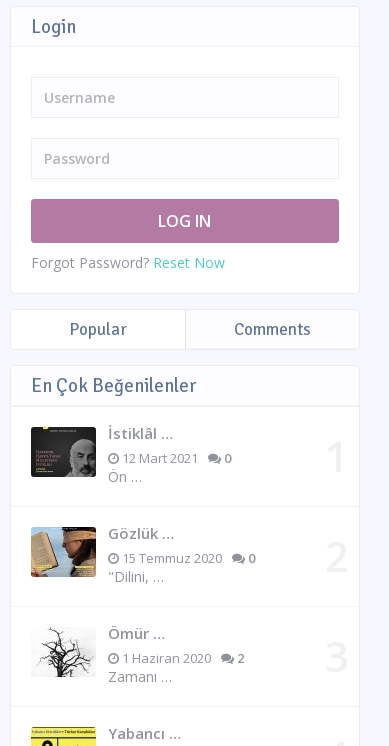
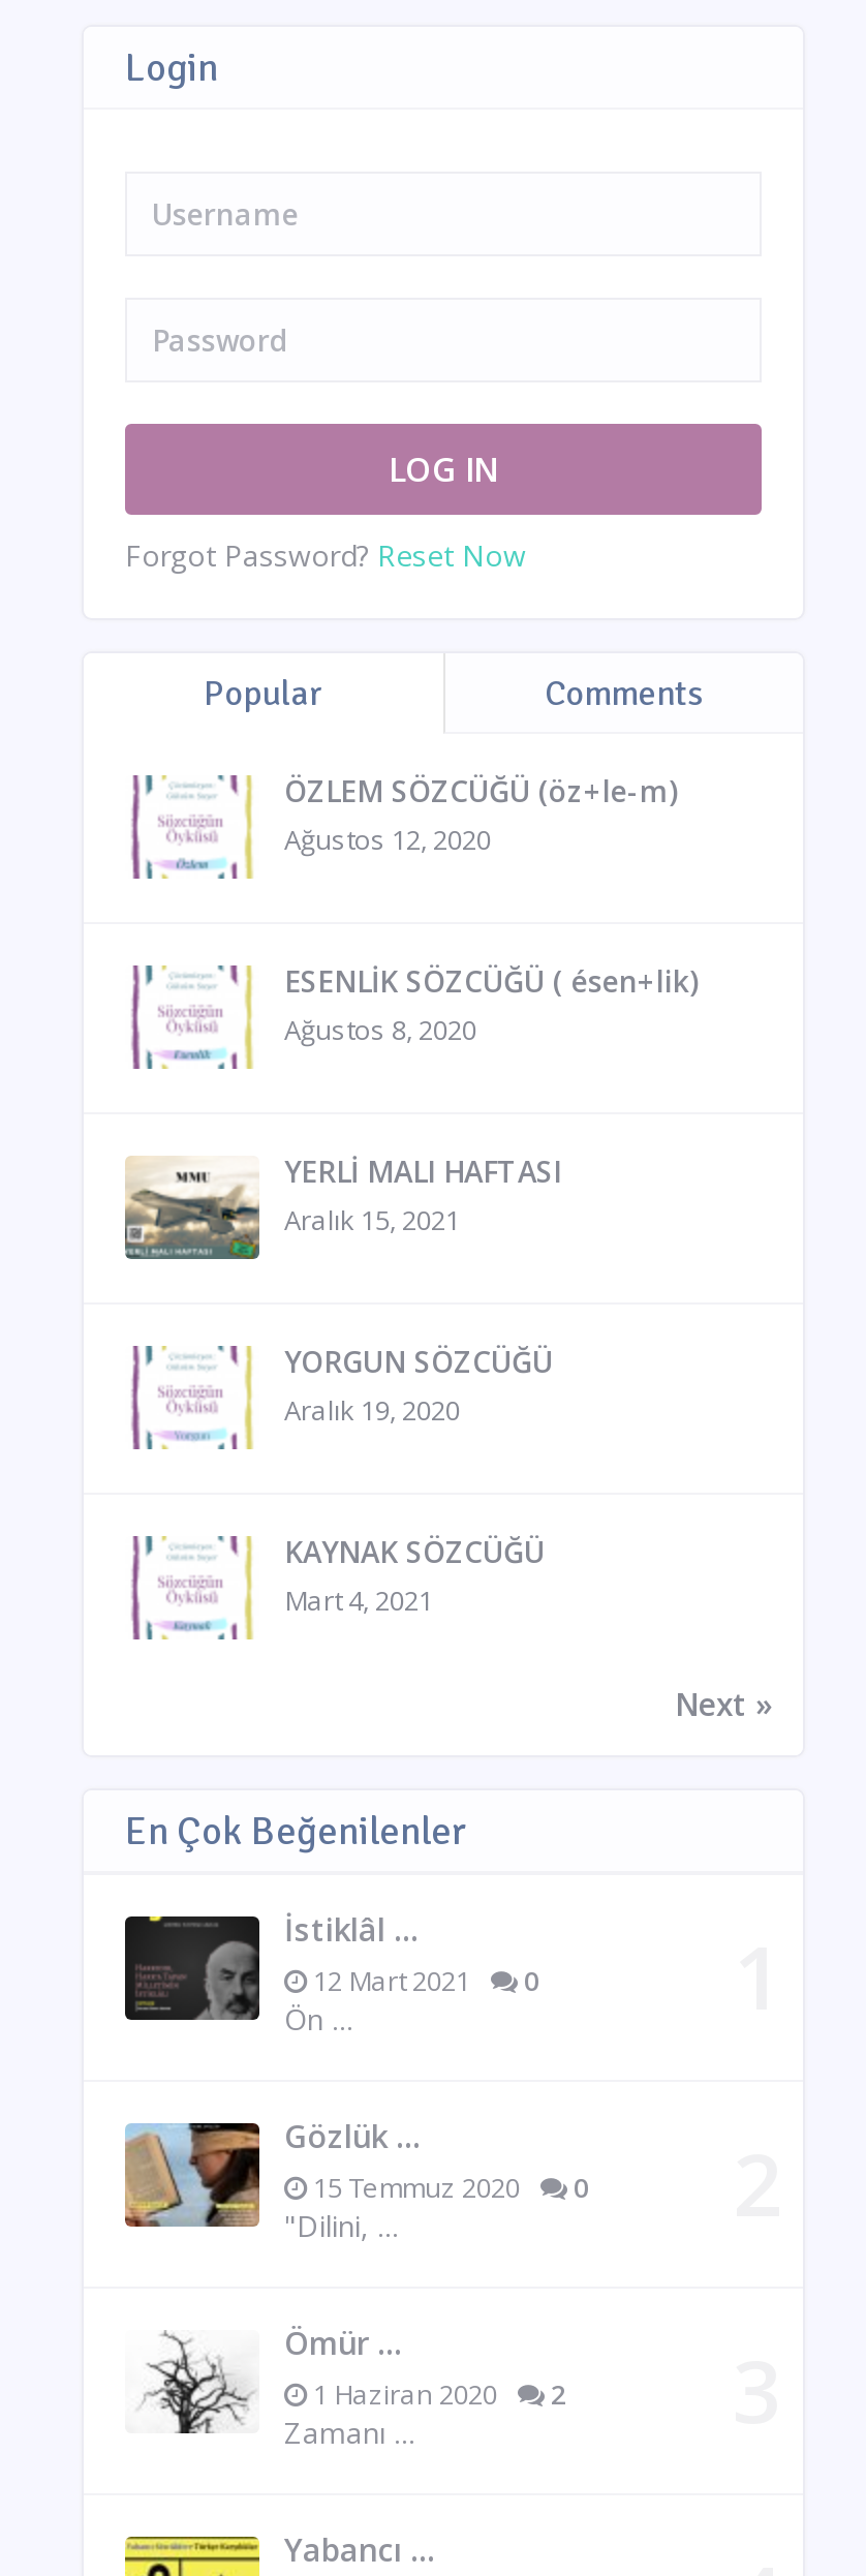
none -> [123,1152,561,1261] [image] | YERLİ MALI HAFTASI | Aralık 15, 2021
none -> [125,1515,772,1724] [image] | KAYNAK SÖZCÜĞÜ | Mart 4, 2021 | Next »
none -> [129,1342,553,1451] [image] | YORGUN SÖZCÜĞÜ | Aralık 19, 2020
none -> [131,771,677,881] [image] | ÖZLEM SÖZCÜĞÜ (öz+le-m) | Ağustos 12, 2020
none -> [131,961,698,1071] [image] | ESENLİK SÖZCÜĞÜ ( ésen+lik) | Ağustos 8, 2020

